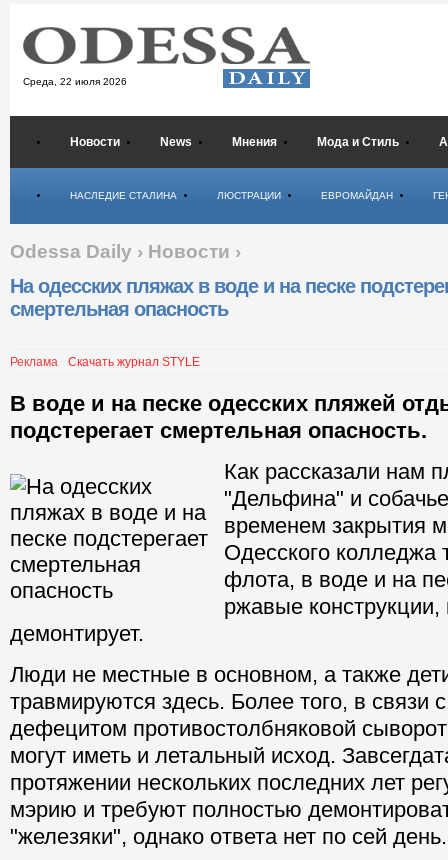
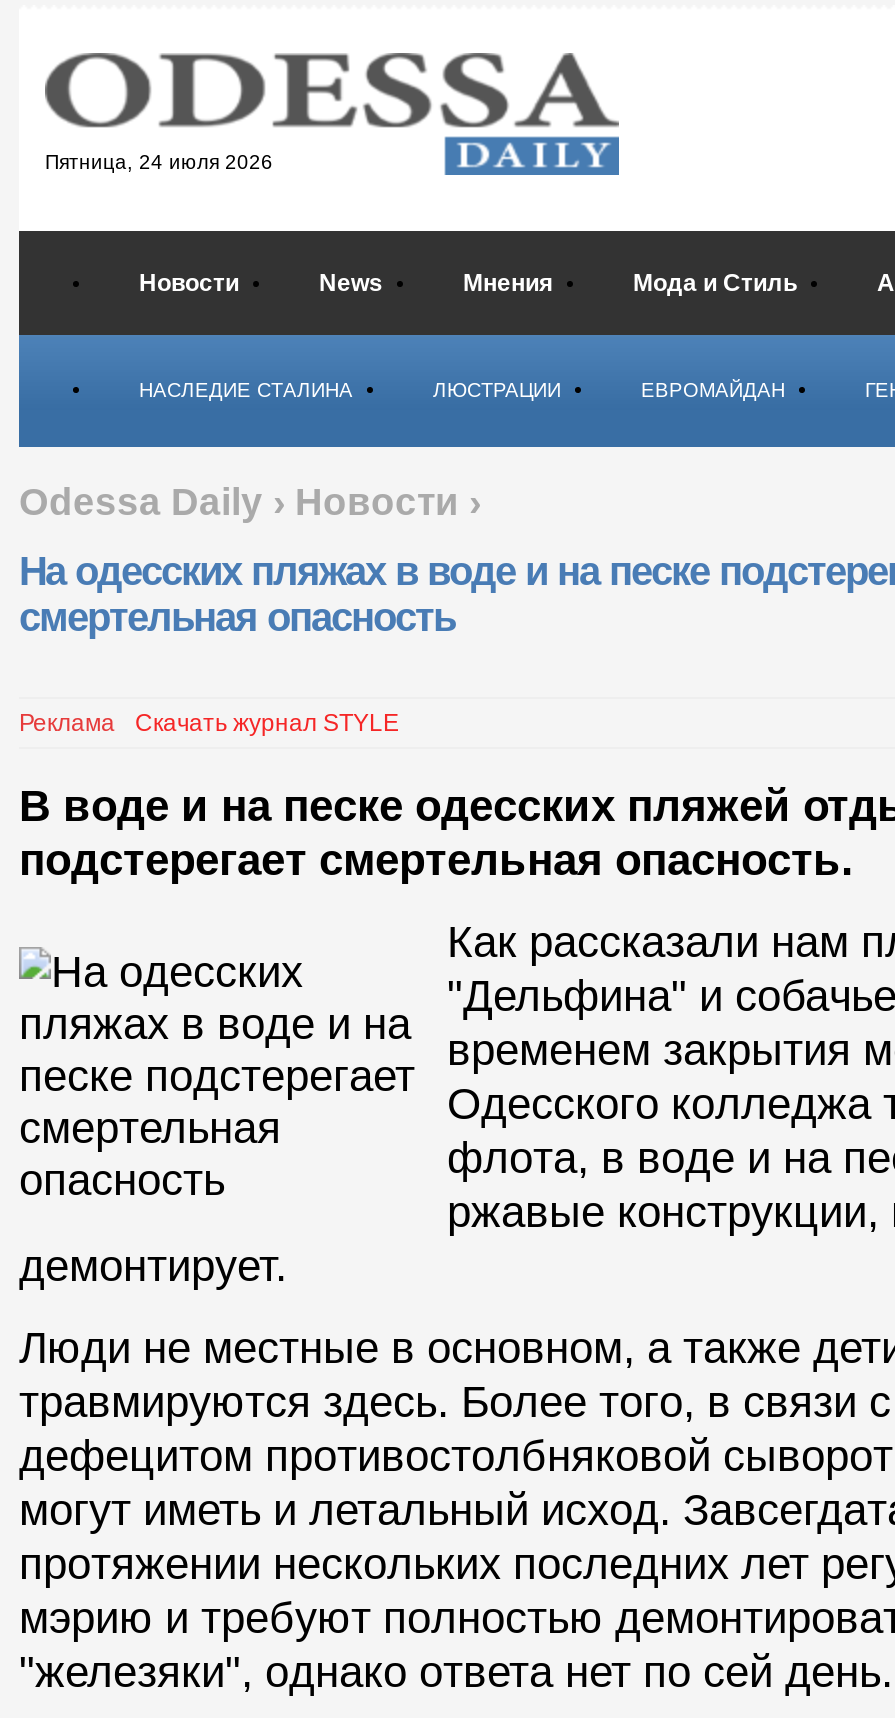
[23,76,127,87] Среда, 22 июля 2026 -> [45,151,273,173] Пятница, 24 июля 2026

